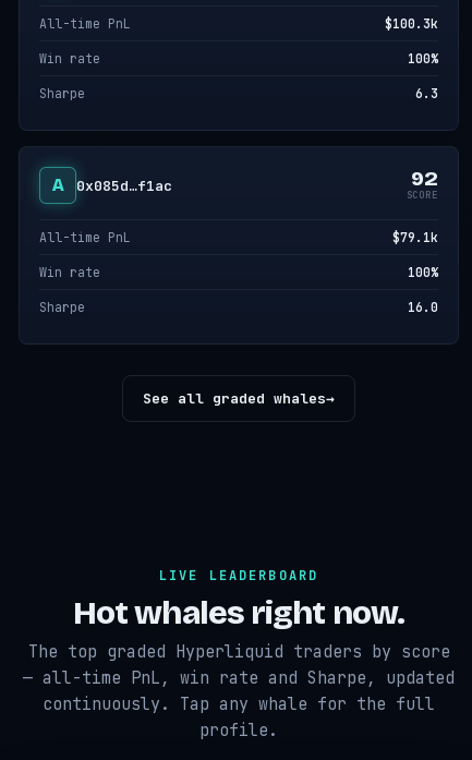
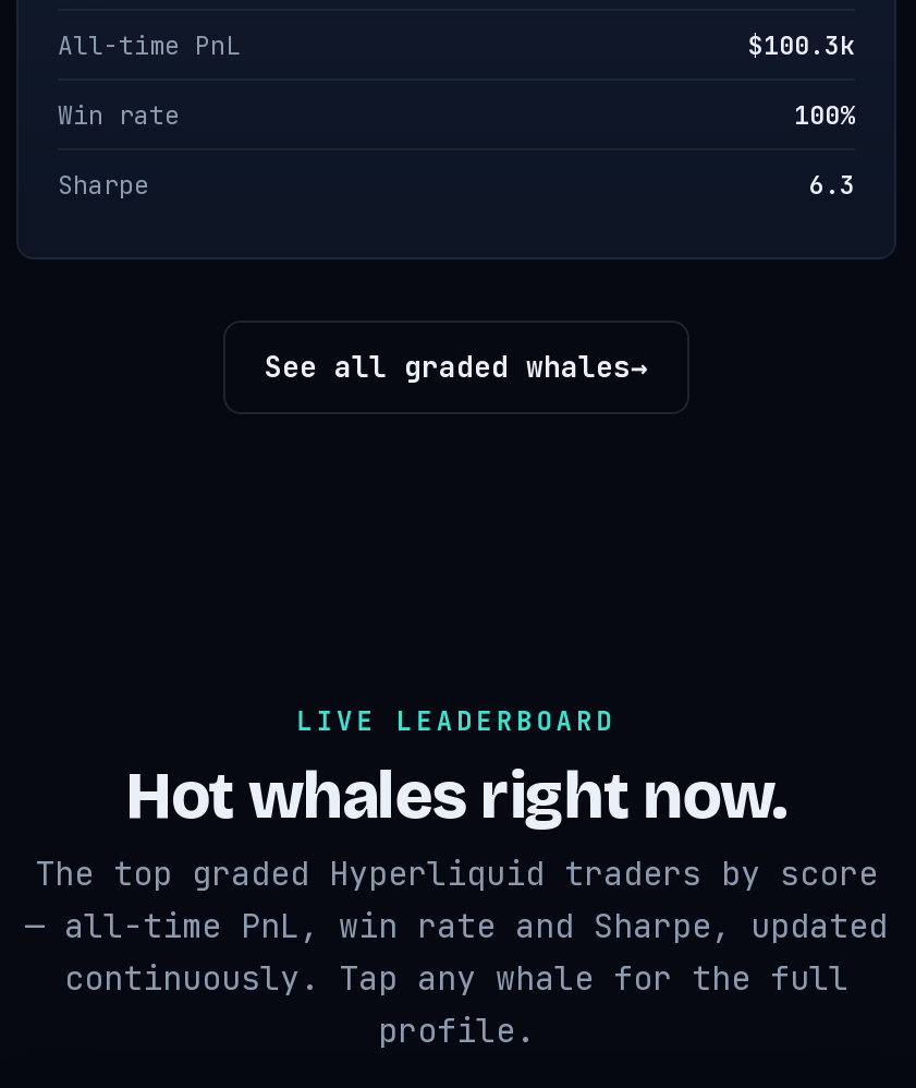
[39,166,438,315] A | 0x085d…f1ac | 92 | SCORE | All-time PnL | $79.1k | Win rate | 100% | Sharpe | 16.0 -> none

